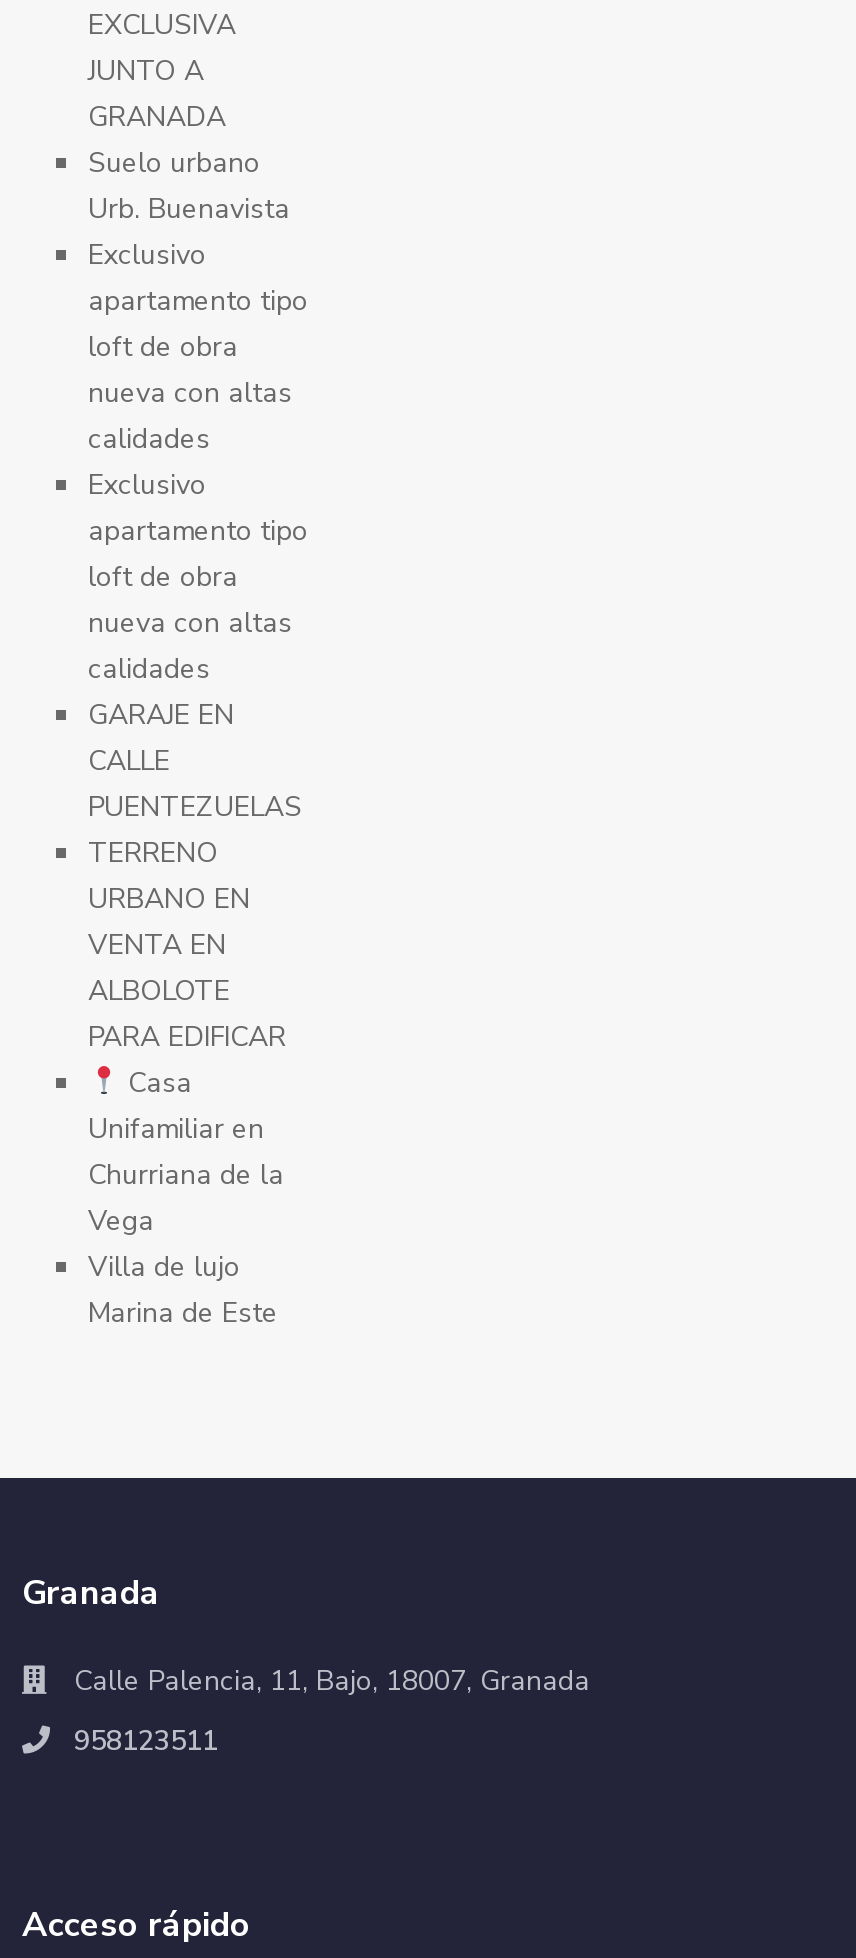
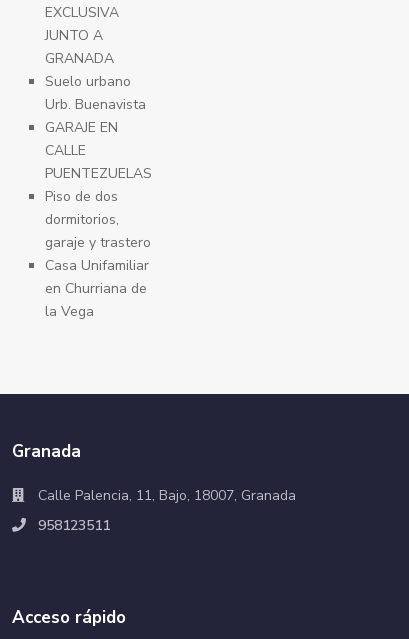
[88,236,308,688] Exclusivo | apartamento tipo | loft de obra | nueva con altas | calidades | Exclusivo | apartamento tipo | loft de obra | nueva con altas | calidades -> none
[88,834,286,1332] TERRENO | URBANO EN | VENTA EN | ALBOLOTE | PARA EDIFICAR | Casa | Unifamiliar en | Churriana de la | Vega | Villa de lujo | Marina de Este -> [45,187,151,321] Piso de dos | dormitorios, | garaje y trastero | Casa Unifamiliar | en Churriana de | la Vega

